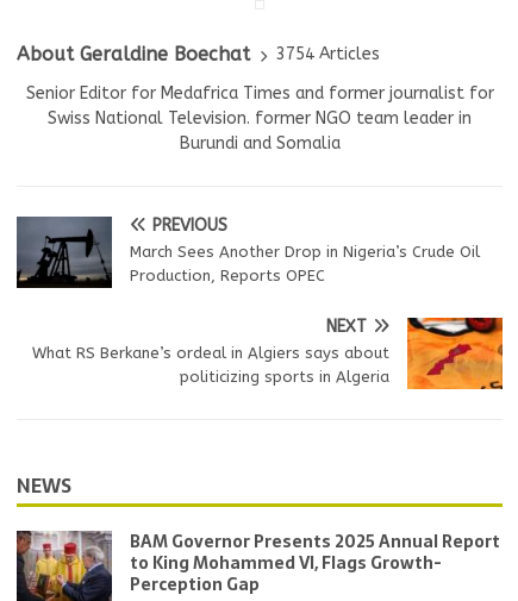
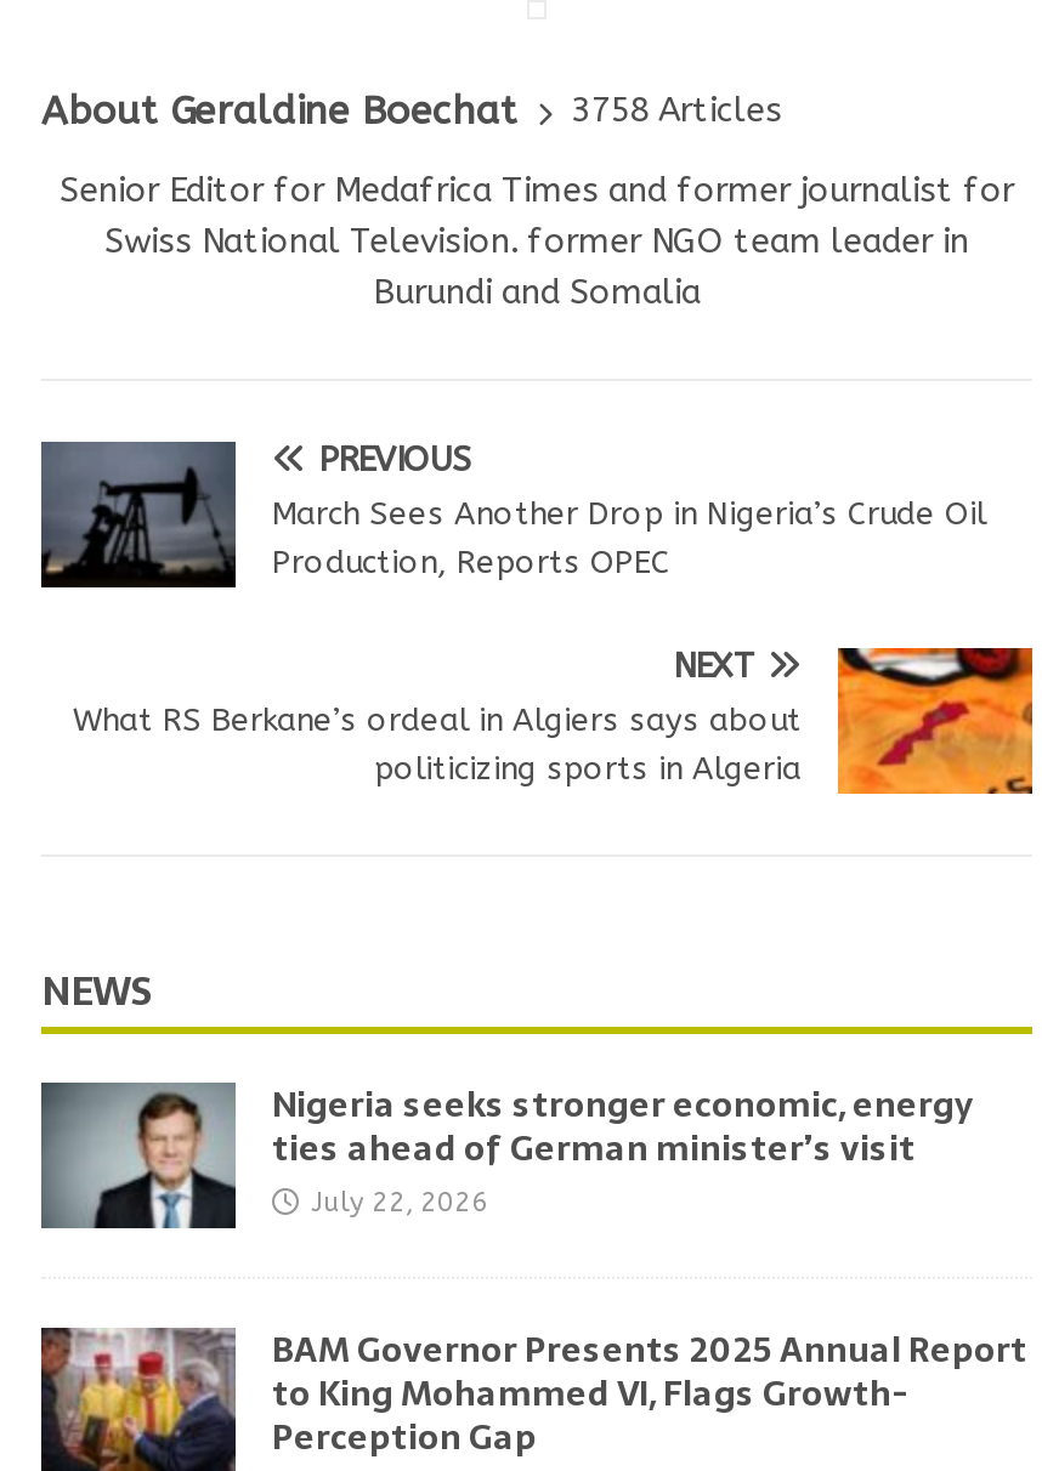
[17,43,380,65] About Geraldine Boechat 3754 Articles -> [41,87,782,133] About Geraldine Boechat 3758 Articles
none -> [39,1078,974,1231] [image] | Nigeria seeks stronger economic, energy | ties ahead of German minister’s visit | July 22, 2026

